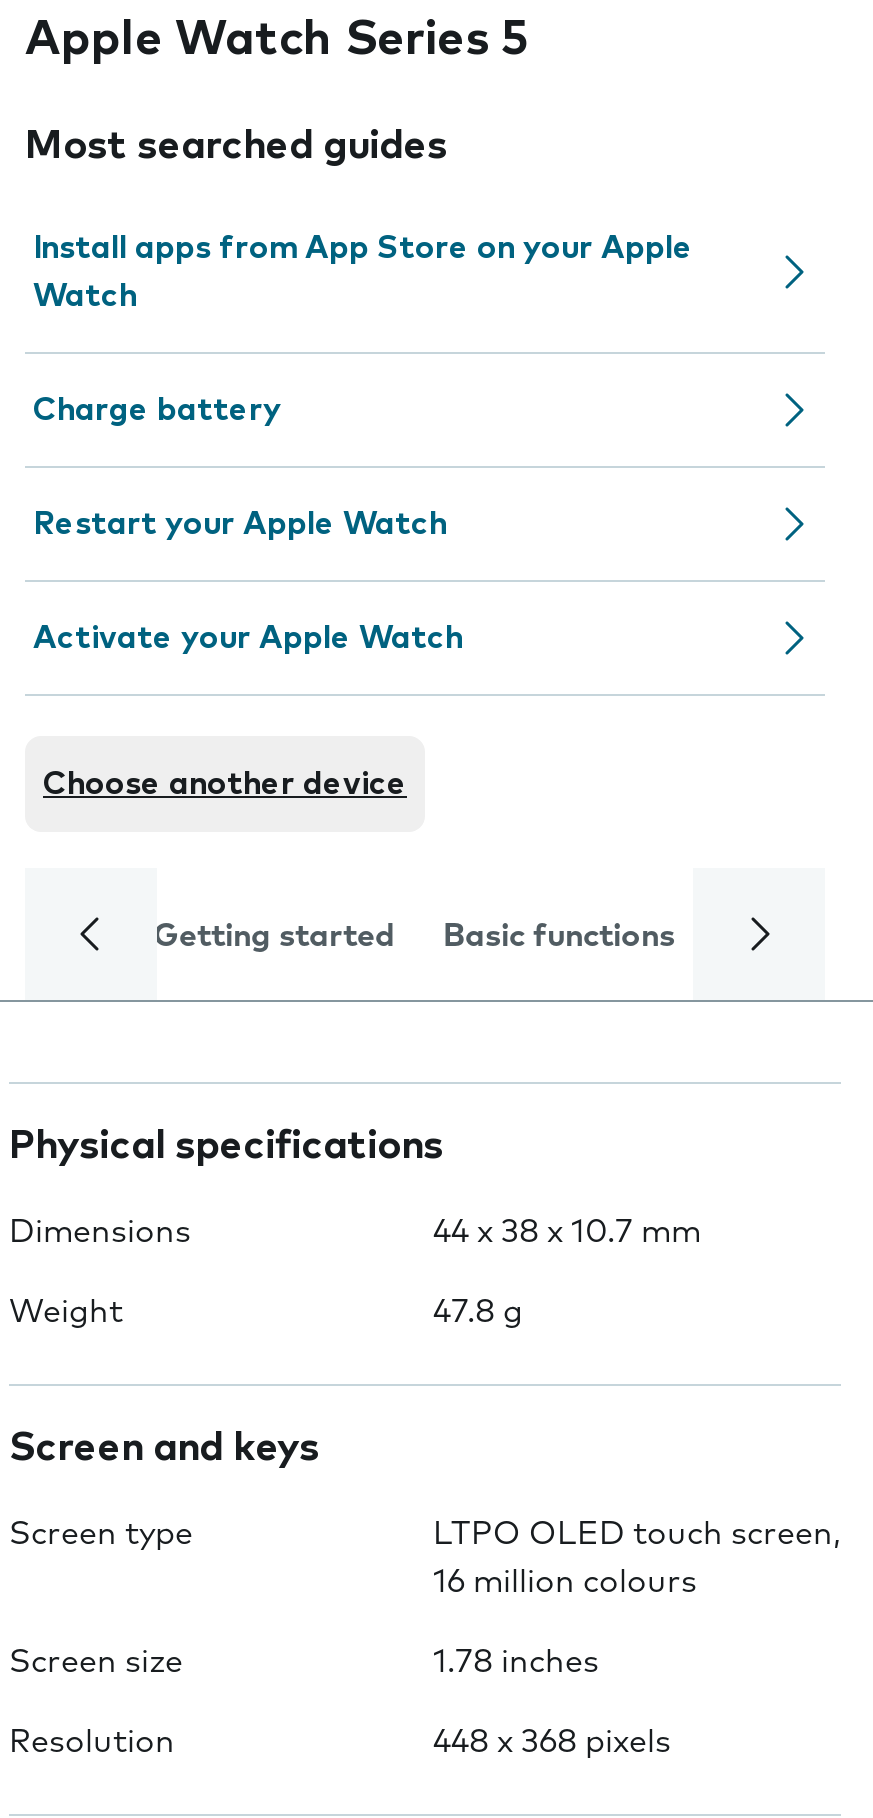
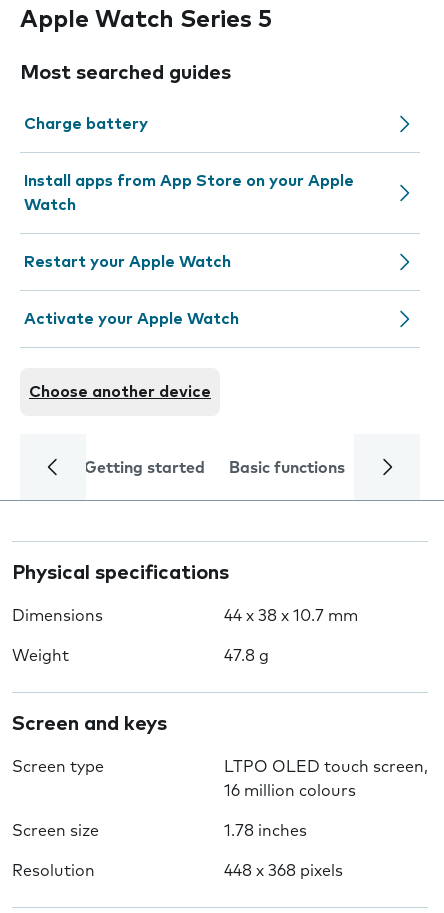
moved [33,232,693,312] -> [24,173,354,213]: Install apps from App Store on your Apple | Watch
moved [33,394,281,426] -> [24,116,148,132]: Charge battery

